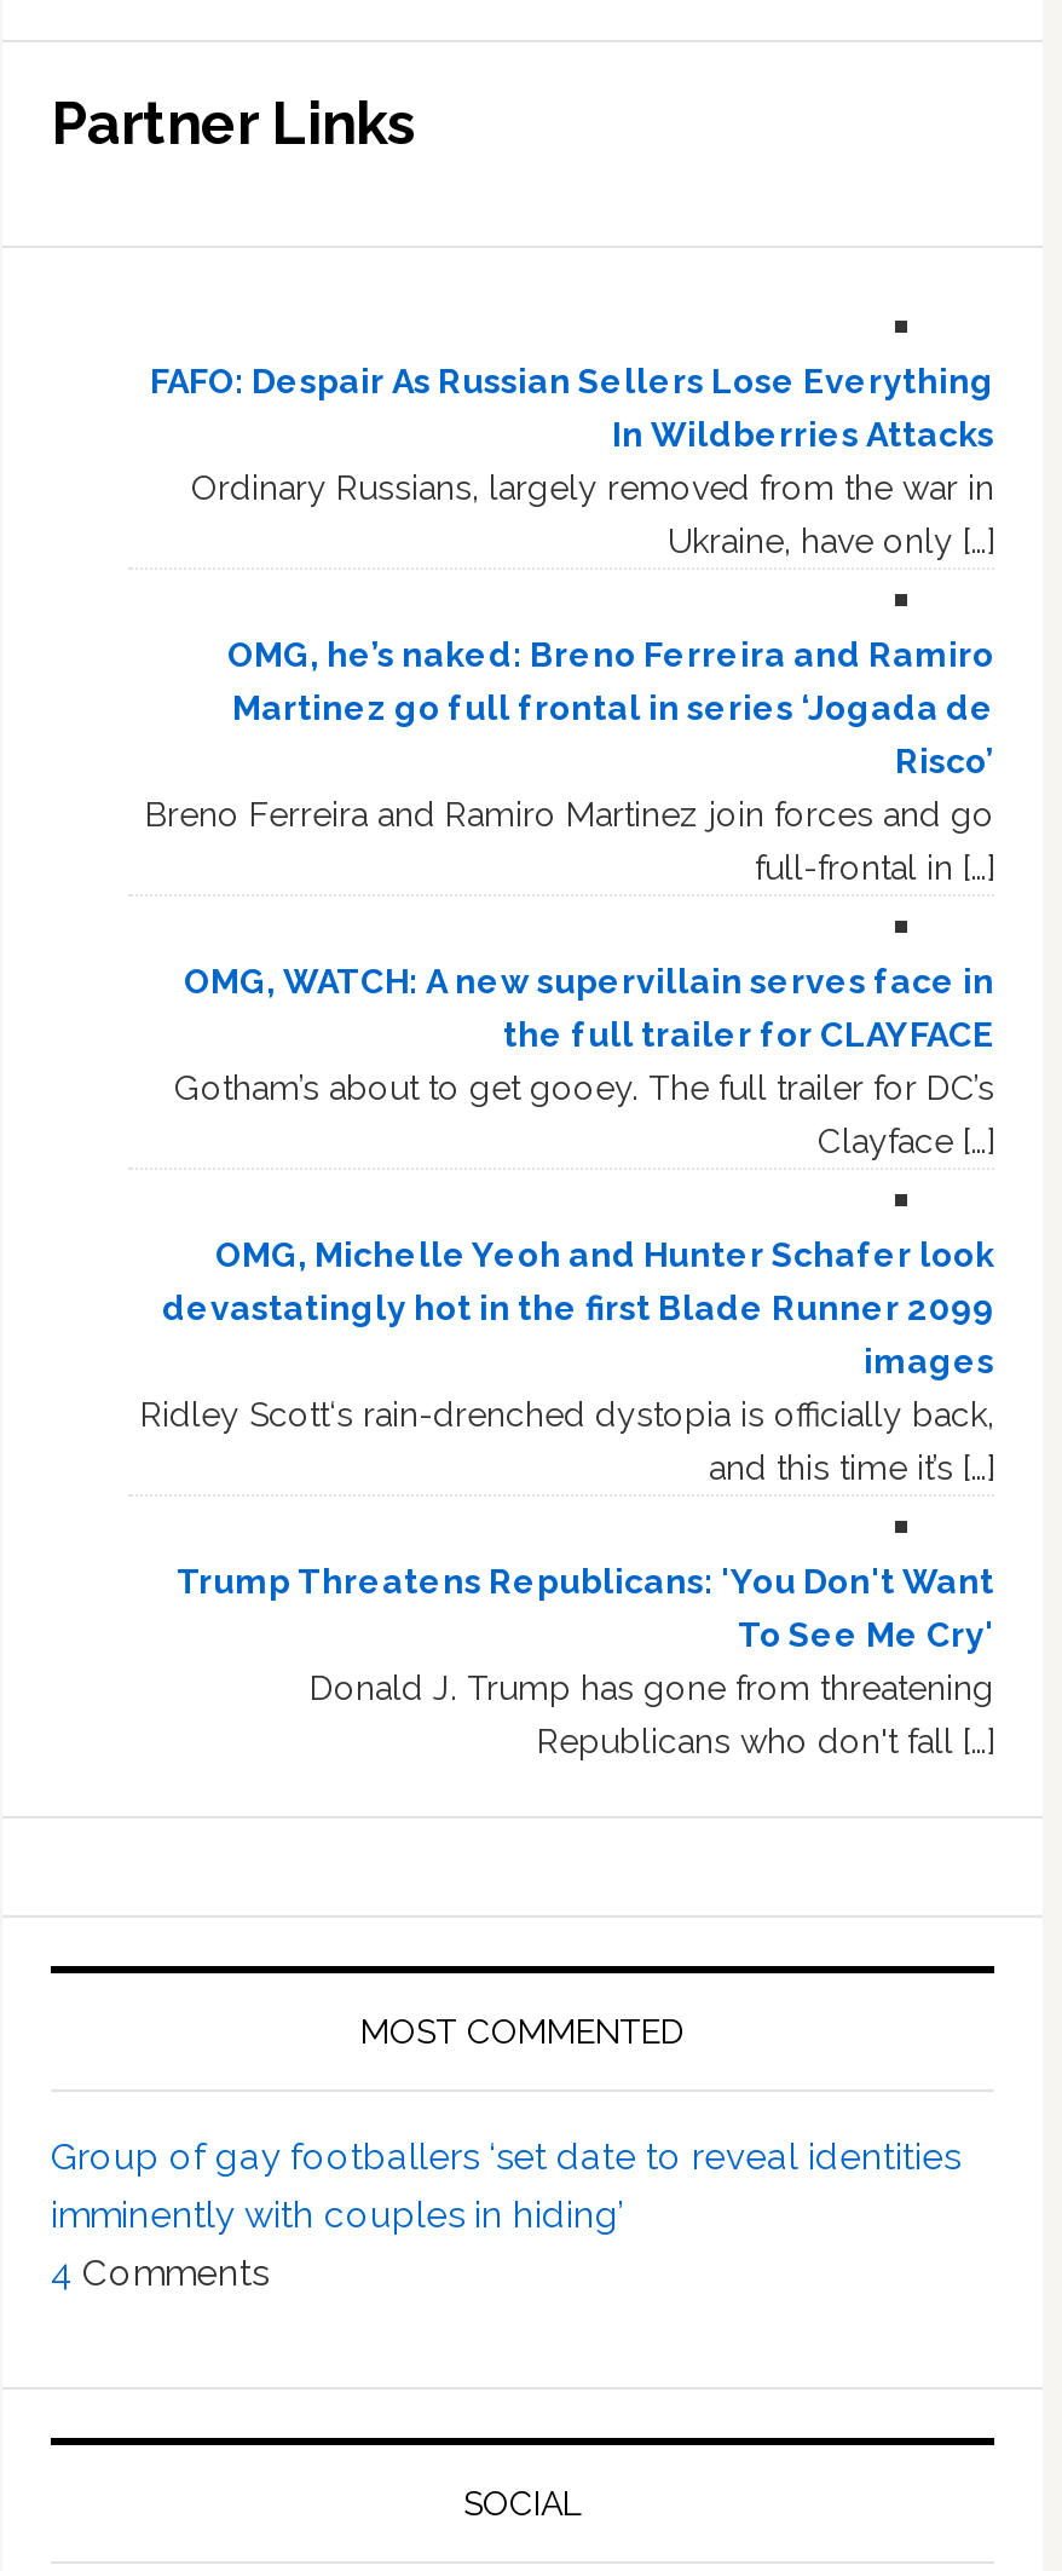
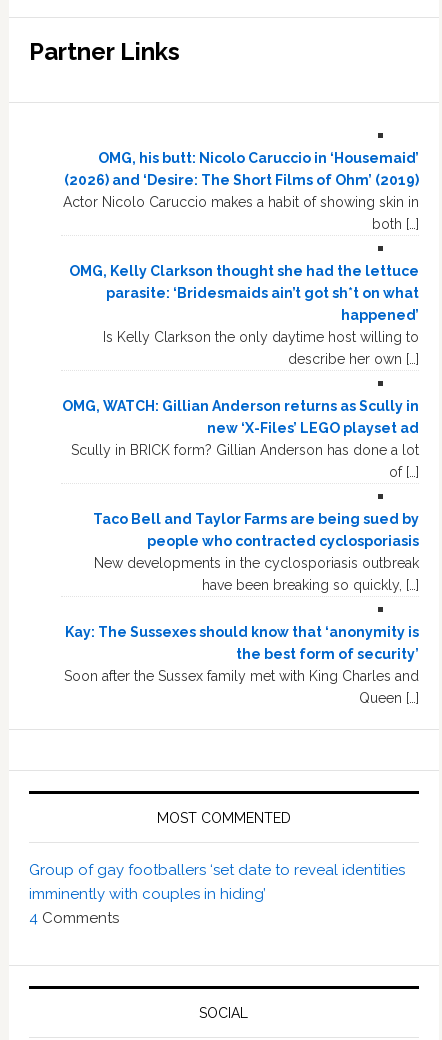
[150,361,994,559] FAFO: Despair As Russian Sellers Lose Everything | In Wildberries Attacks | Ordinary Russians, largely removed from the war in | Ukraine, have only […] -> [63,149,419,231] OMG, his butt: Nicolo Caruccio in ‘Housemaid’ | (2026) and ‘Desire: The Short Films of Ohm’ (2019) | Actor Nicolo Caruccio makes a habit of showing skin in | both […]
[145,634,994,886] OMG, he’s naked: Breno Ferreira and Ramiro | Martinez go full frontal in series ‘Jogada de | Risco’ | Breno Ferreira and Ramiro Martinez join forces and go | full-frontal in […] -> [69,262,419,366] OMG, Kelly Clarkson thought she had the lettuce | parasite: ‘Bridesmaids ain’t got sh*t on what | happened’ | Is Kelly Clarkson the only daytime host willing to | describe her own […]
[174,961,994,1159] OMG, WATCH: A new supervillain serves face in | the full trailer for CLAYFACE | Gotham’s about to get gooey. The full trailer for DC’s | Clayface […] -> [62,397,419,479] OMG, WATCH: Gillian Anderson returns as Scully in | new ‘X-Files’ LEGO playset ad | Scully in BRICK form? Gillian Anderson has done a lot | of […]
[140,1234,994,1486] OMG, Michelle Yeoh and Hunter Schafer look | devastatingly hot in the first Blade Runner 2099 | images | Ridley Scott‘s rain-drenched dystopia is officially back, | and this time it’s […] -> [93,510,419,592] Taco Bell and Taylor Farms are being sued by | people who contracted cyclosporiasis | New developments in the cyclosporiasis outbreak | have been breaking so quickly, […]
[177,1561,994,1759] Trump Threatens Republicans: 'You Don't Want | To See Me Cry' | Donald J. Trump has gone from threatening | Republicans who don't fall […] -> [64,623,419,705] Kay: The Sussexes should know that ‘anonymity is | the best form of security’ | Soon after the Sussex family met with King Charles and | Queen […]

